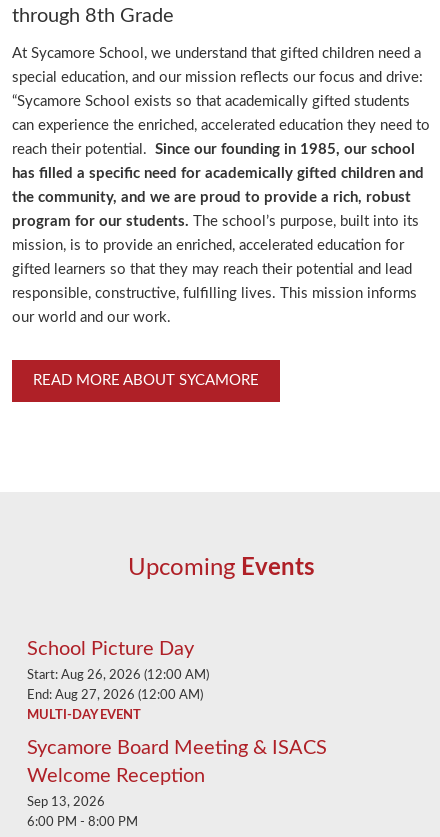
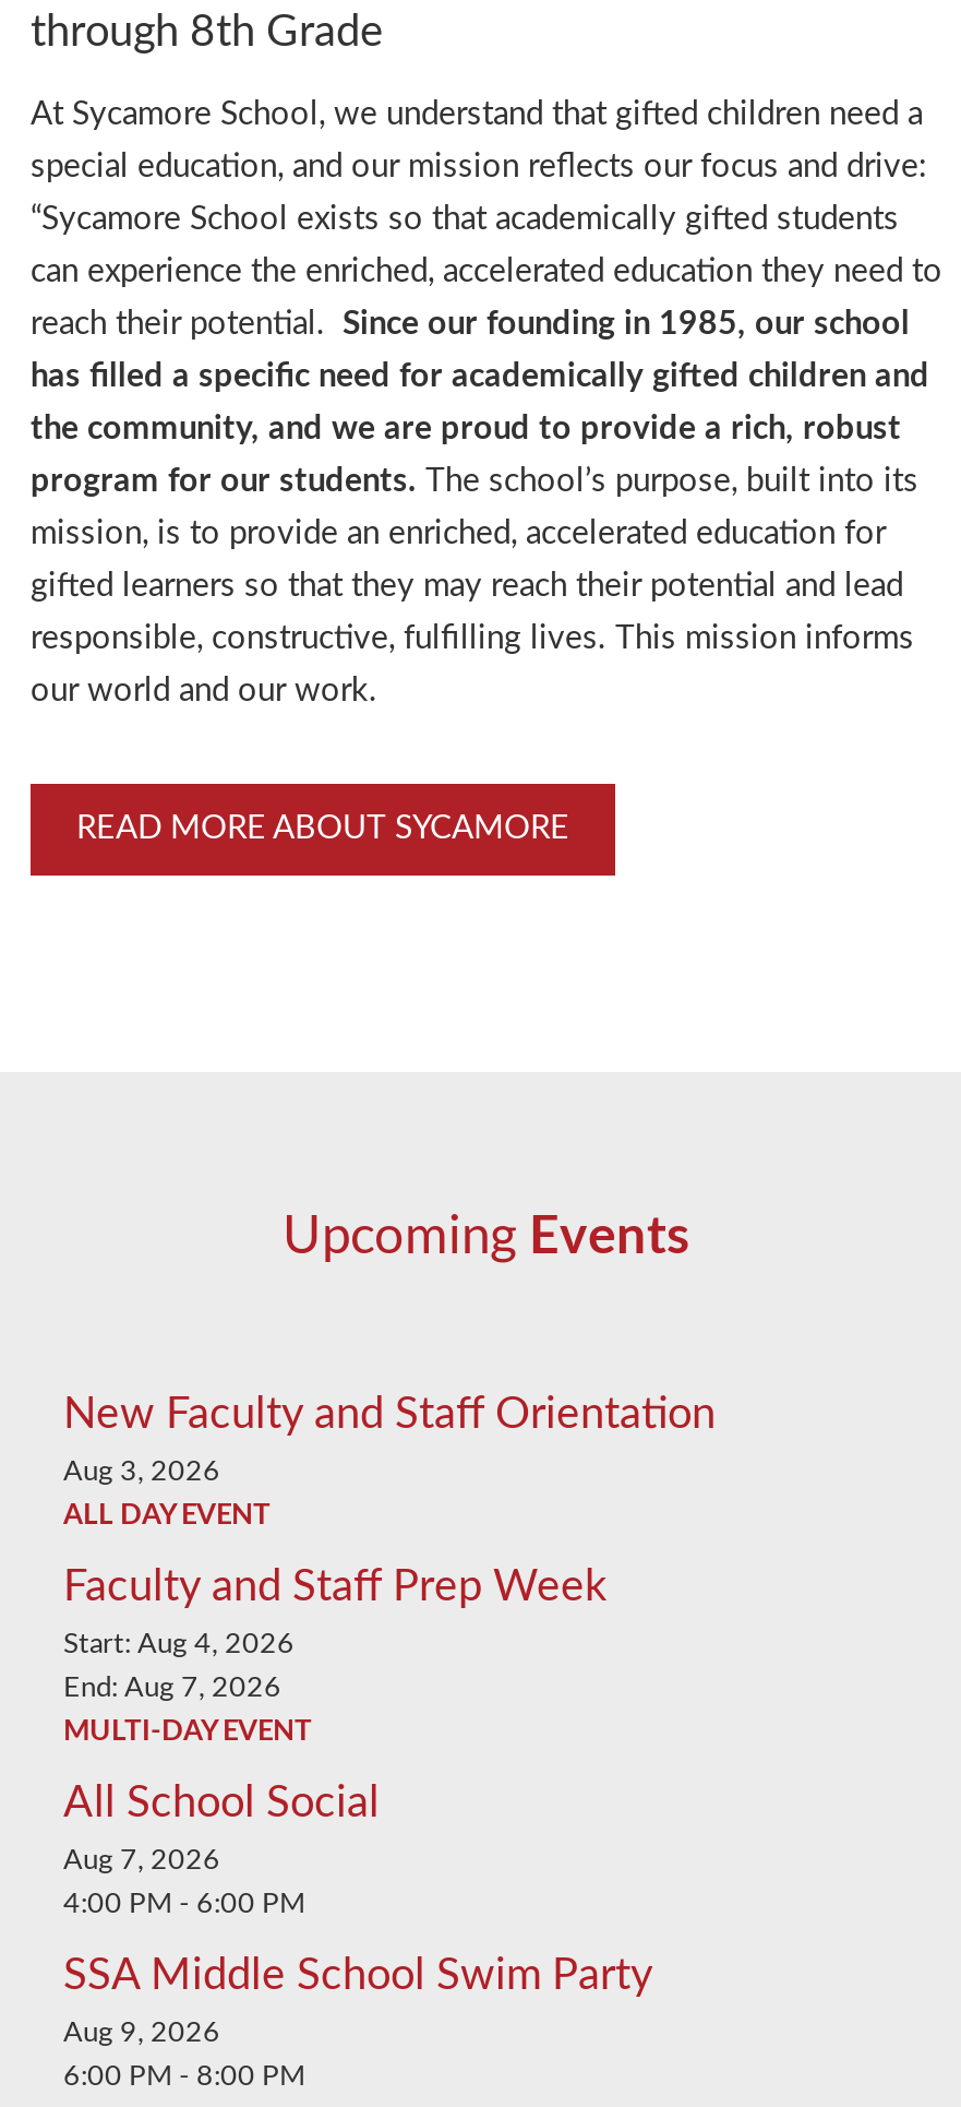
[27,639,206,702] School Picture Day | Start: Aug 26, 2026 12:00 AM | End: Aug 27, 2026 12:00 AM -> [63,1393,716,1703] New Faculty and Staff Orientation | Aug 3, 2026 | ALL DAY EVENT | Faculty and Staff Prep Week | Start: Aug 4, 2026 | End: Aug 7, 2026
[27,738,327,809] Sycamore Board Meeting & ISACS | Welcome Reception | Sep 13, 2026 -> [63,1782,652,2048] All School Social | Aug 7, 2026 | 4:00 PM - 6:00 PM | SSA Middle School Swim Party | Aug 9, 2026

